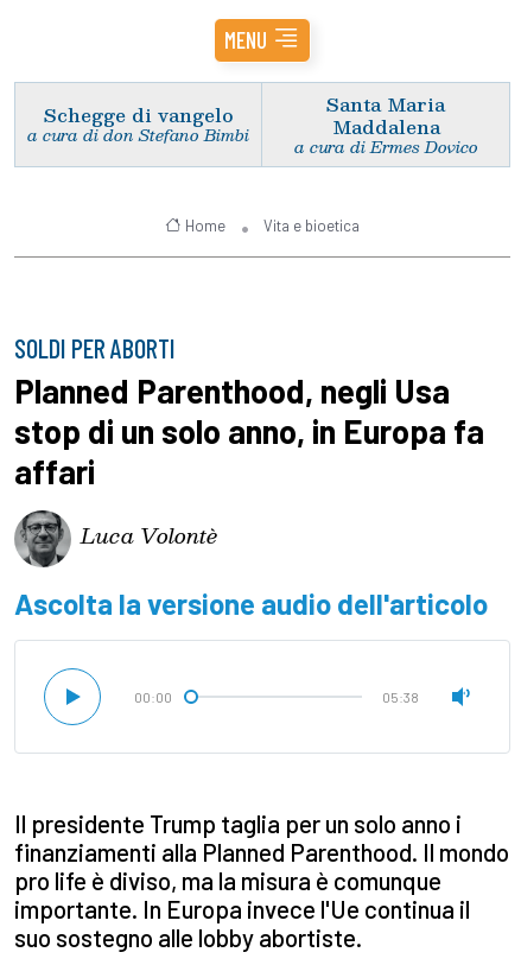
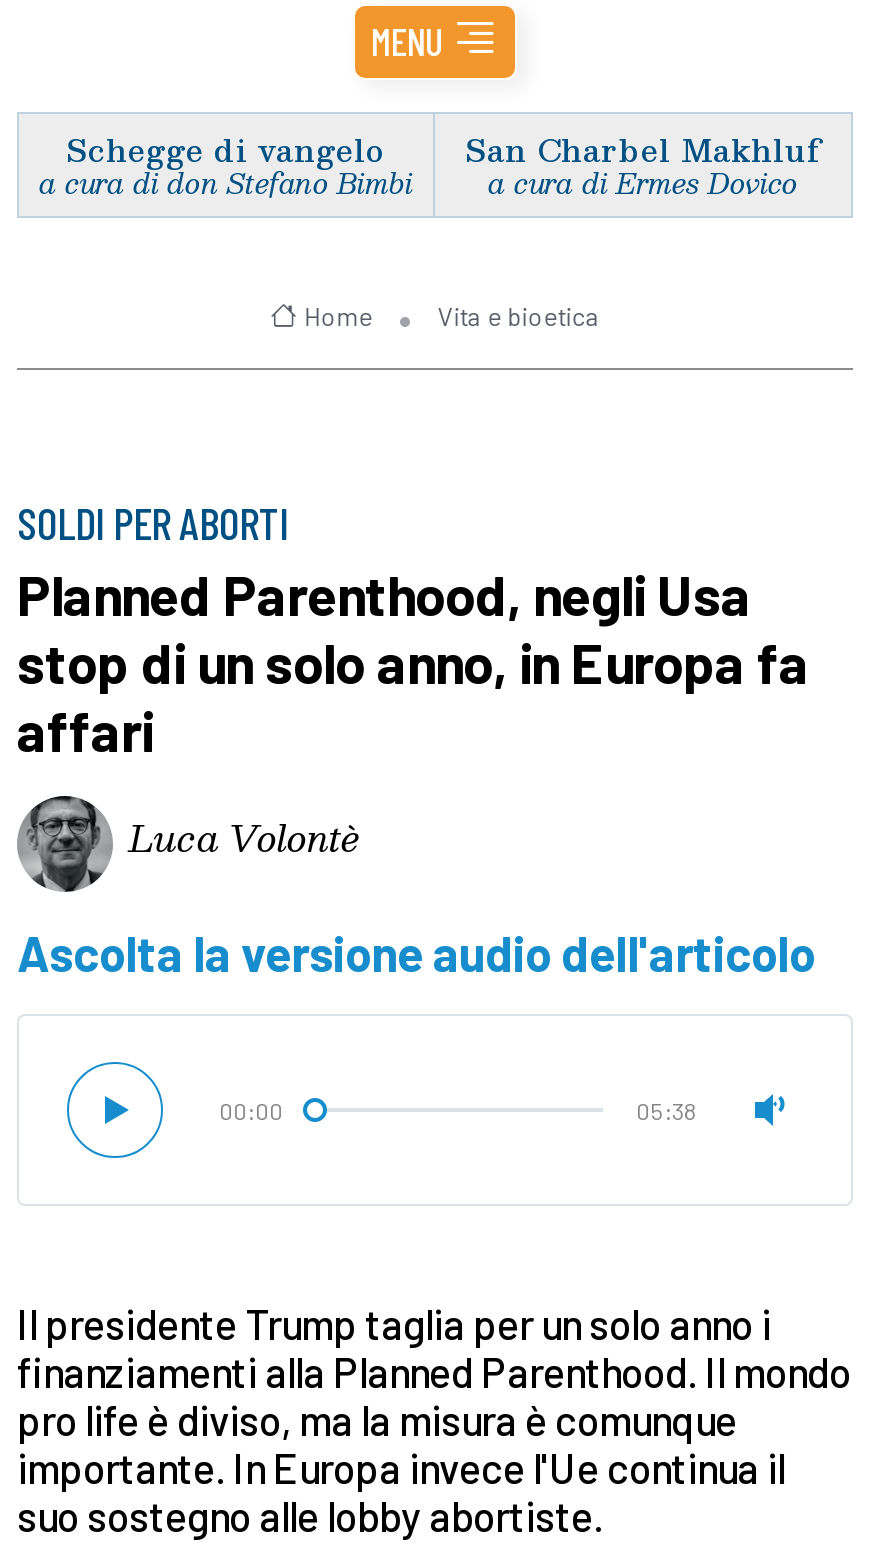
[326,89,445,141] Santa Maria | Maddalena -> [465,123,821,173] San Charbel Makhluf

